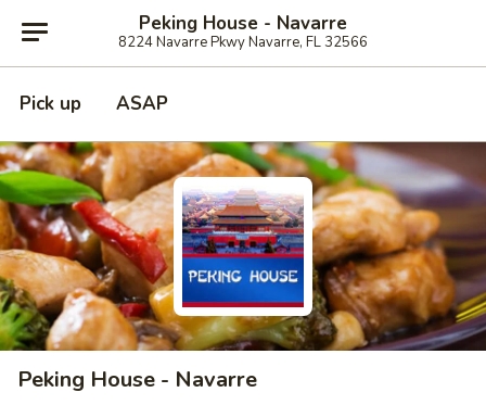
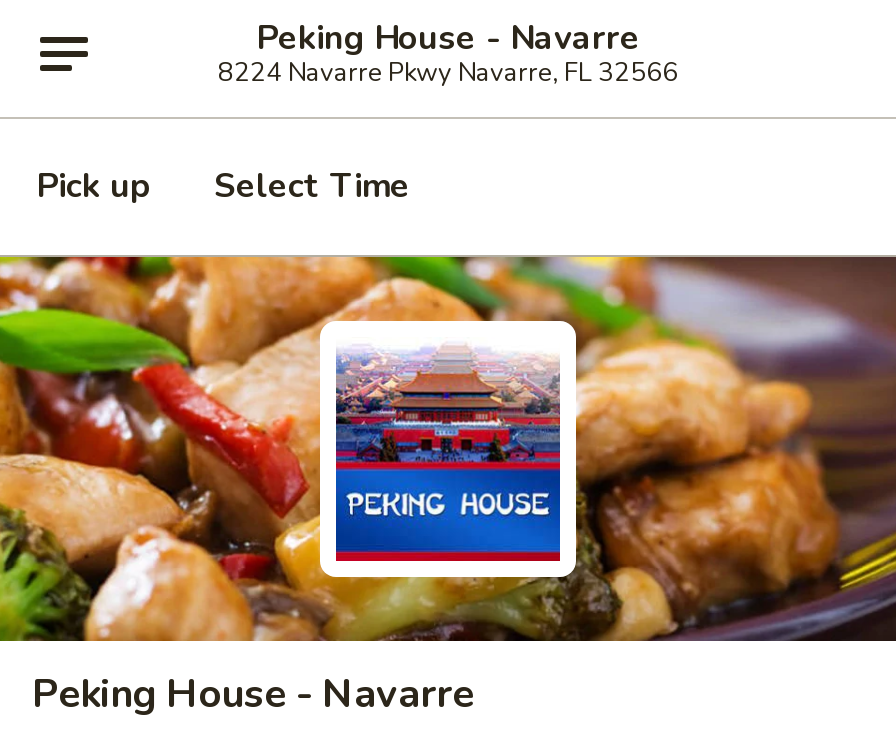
[116,91,168,116] ASAP -> [214,163,410,209] Select Time

